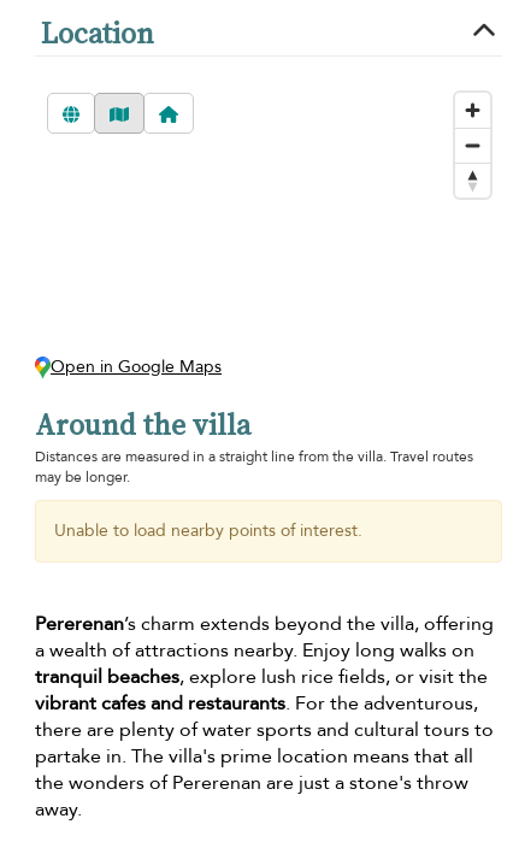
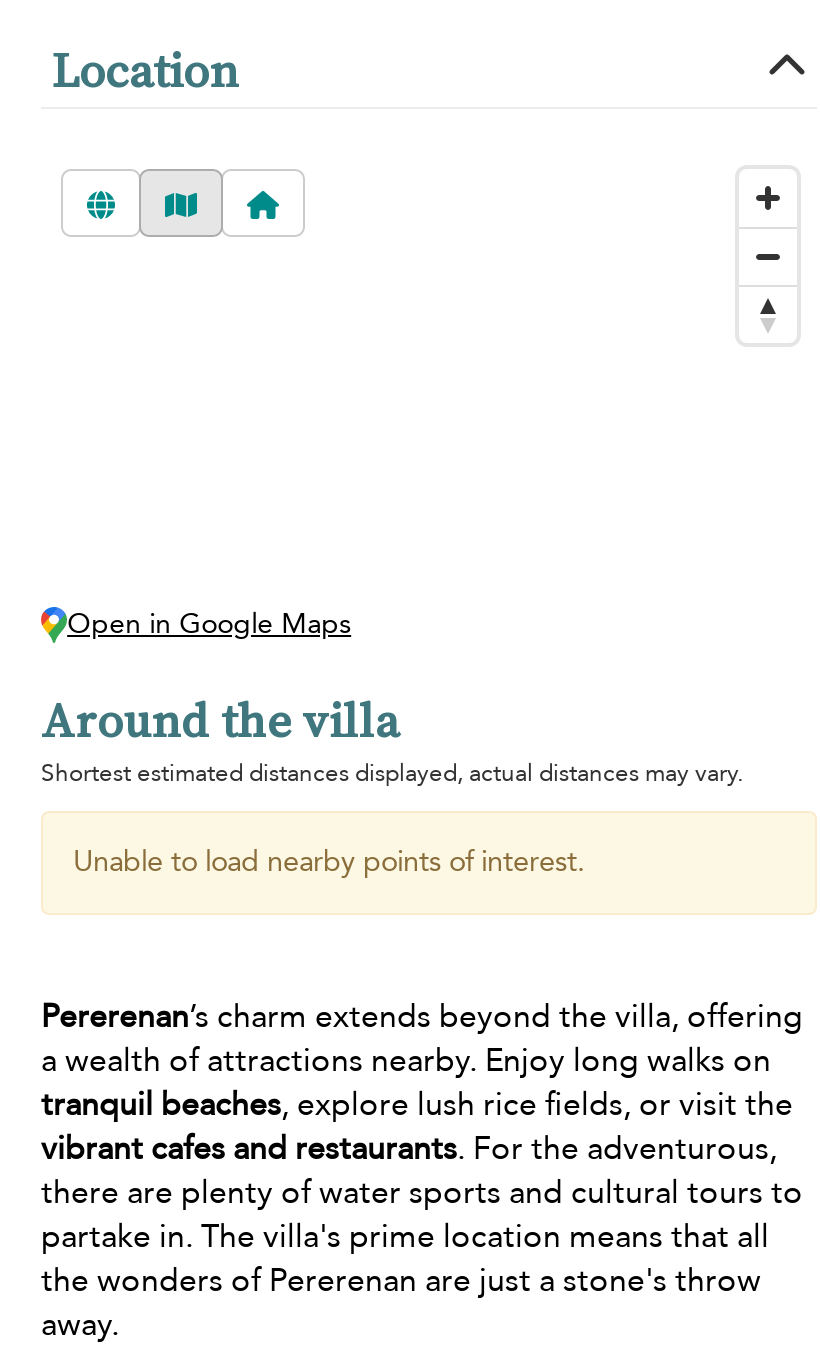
[35,447,473,487] Distances are measured in a straight line from the villa. Travel routes | may be longer. -> [41,757,743,789] Shortest estimated distances displayed, actual distances may vary.

